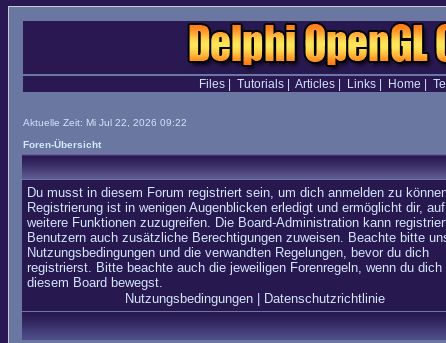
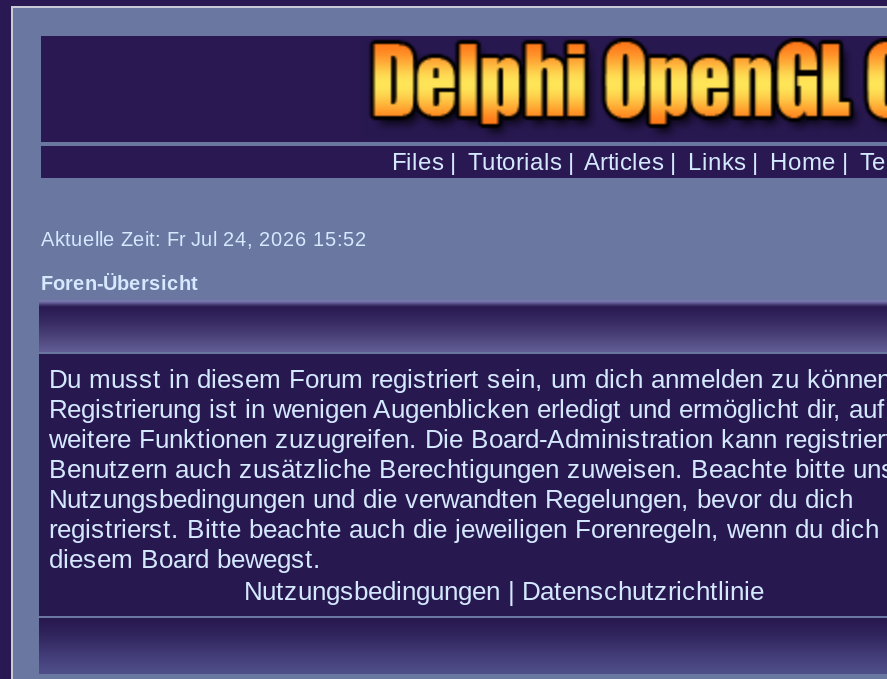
[23,117,187,128] Aktuelle Zeit: Mi Jul 22, 2026 09:22 -> [41,228,367,250] Aktuelle Zeit: Fr Jul 24, 2026 15:52

